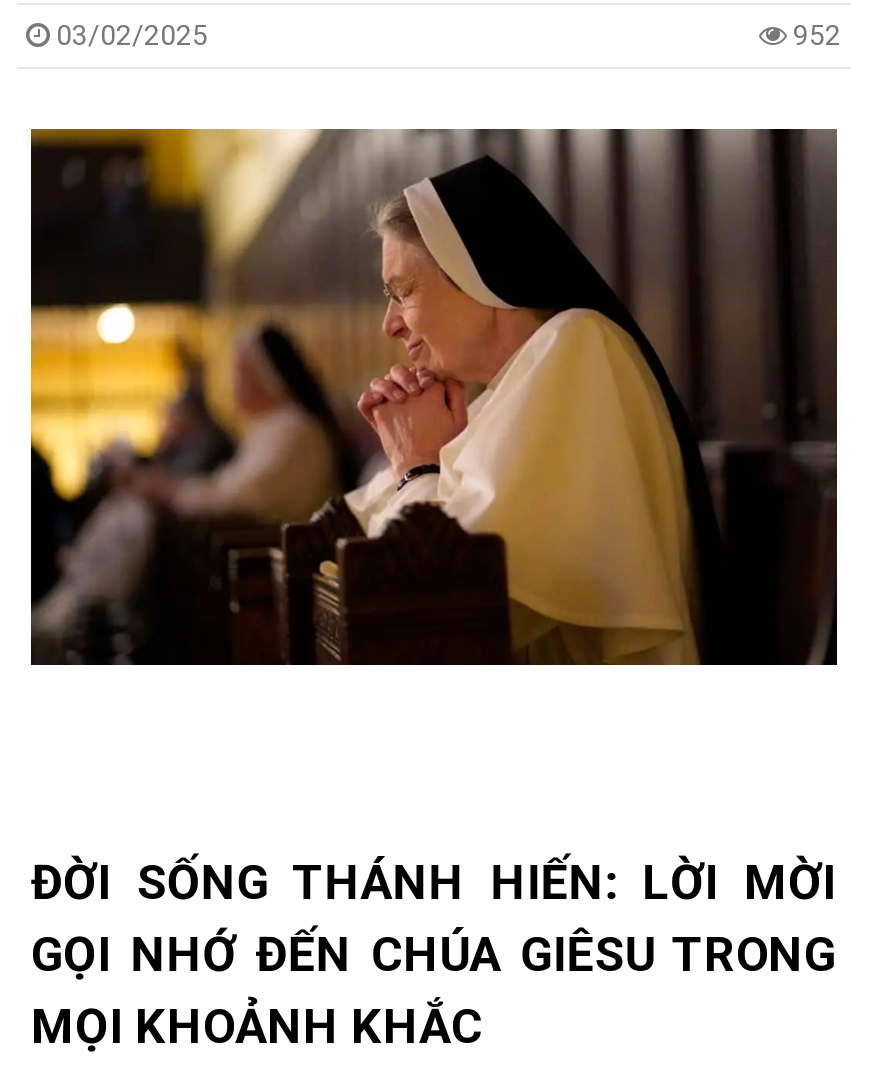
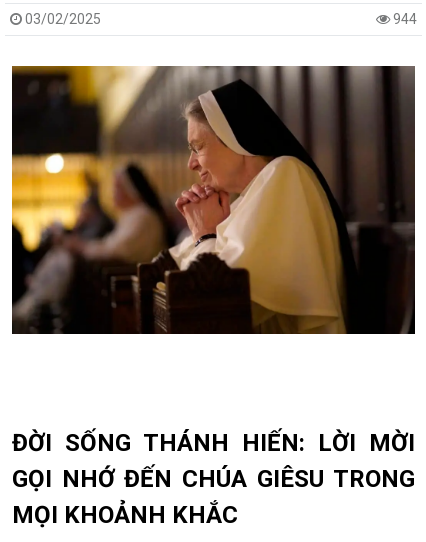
[787,19,841,51] 952 -> [390,11,417,27] 944

